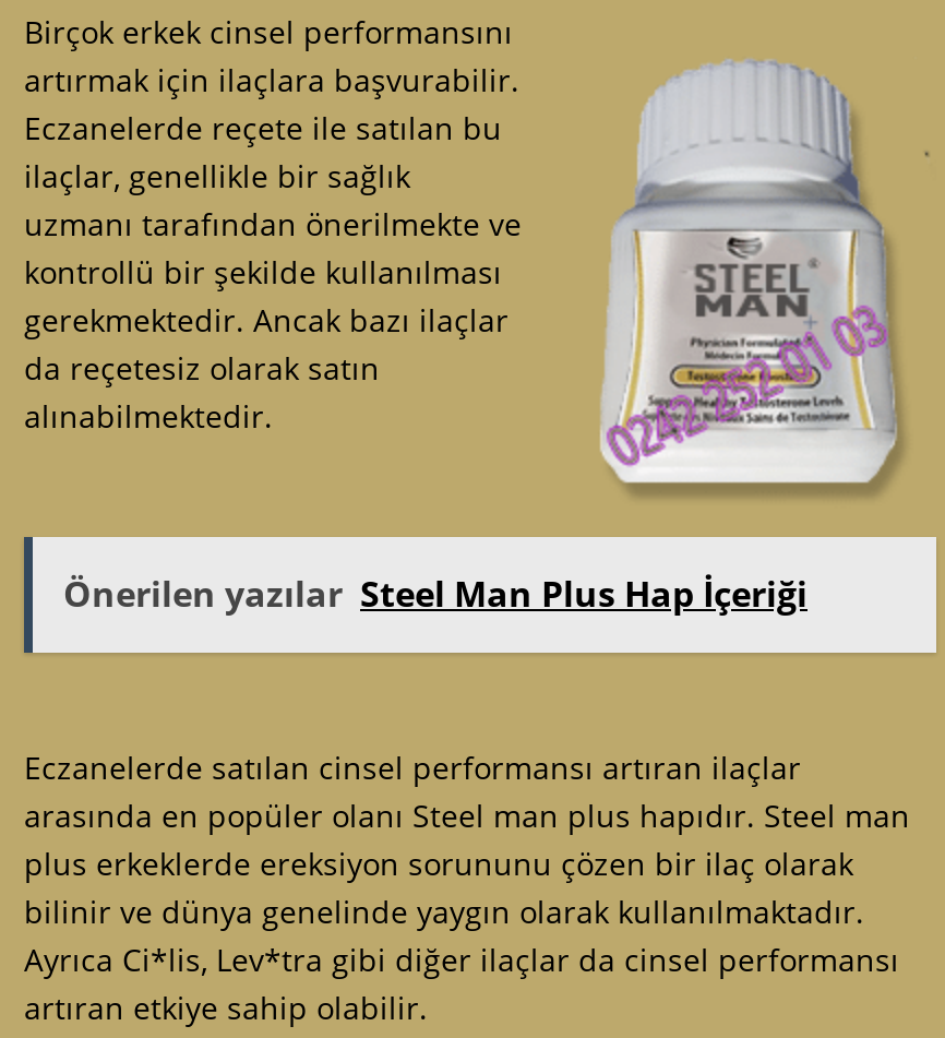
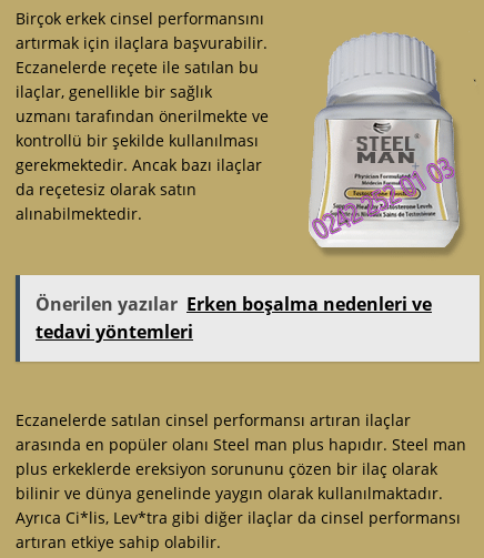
[63,569,808,617] Önerilen yazılar Steel Man Plus Hap İçeriği -> [36,292,432,344] Önerilen yazılar Erken boşalma nedenleri ve | tedavi yöntemleri

